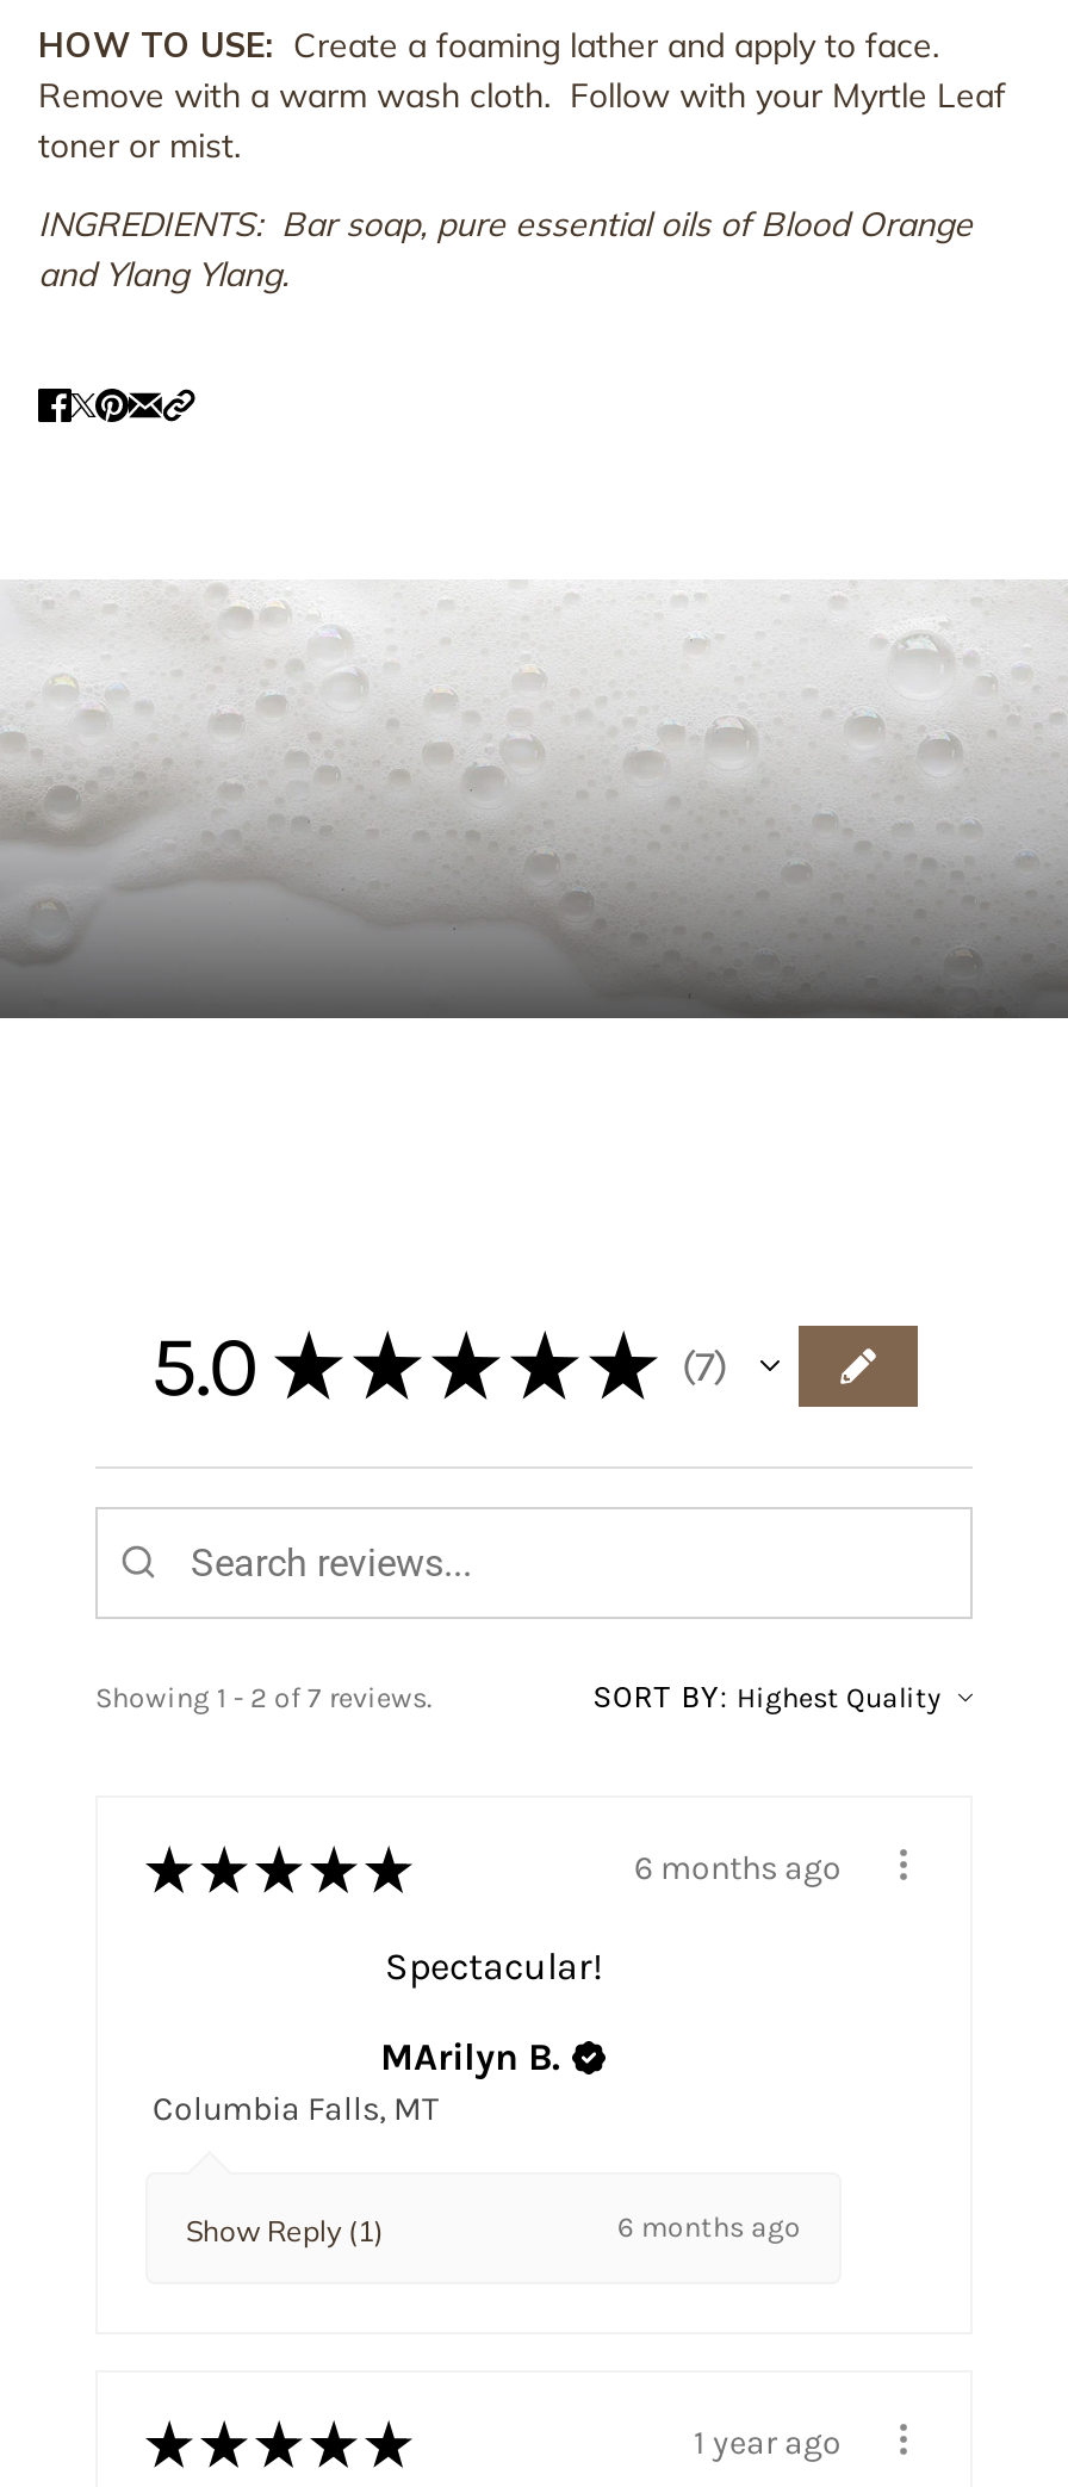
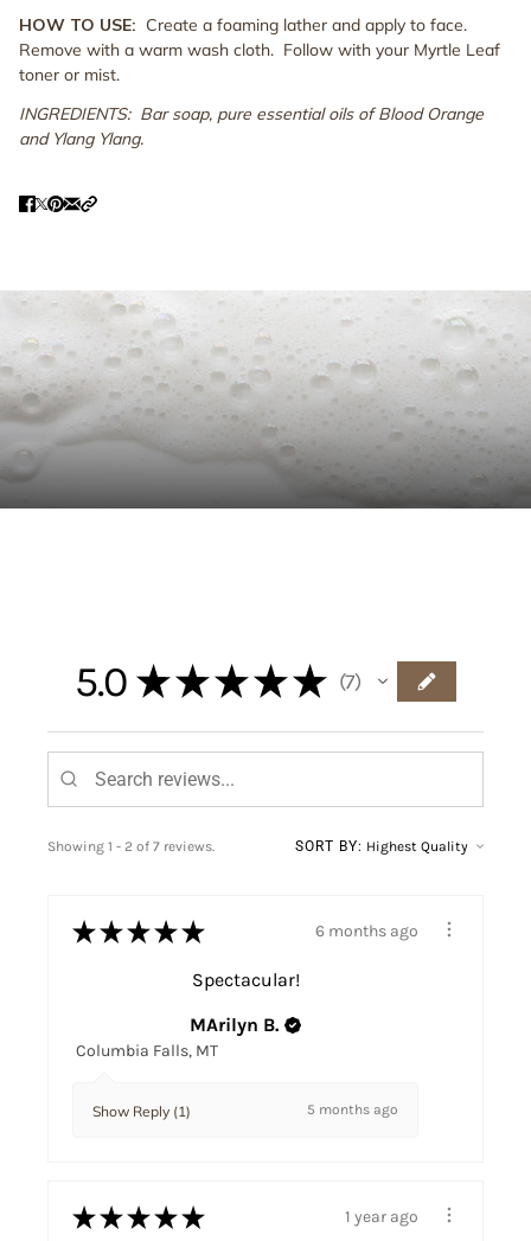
[617,2211,801,2244] 6 months ago -> [307,1101,398,1118] 5 months ago

